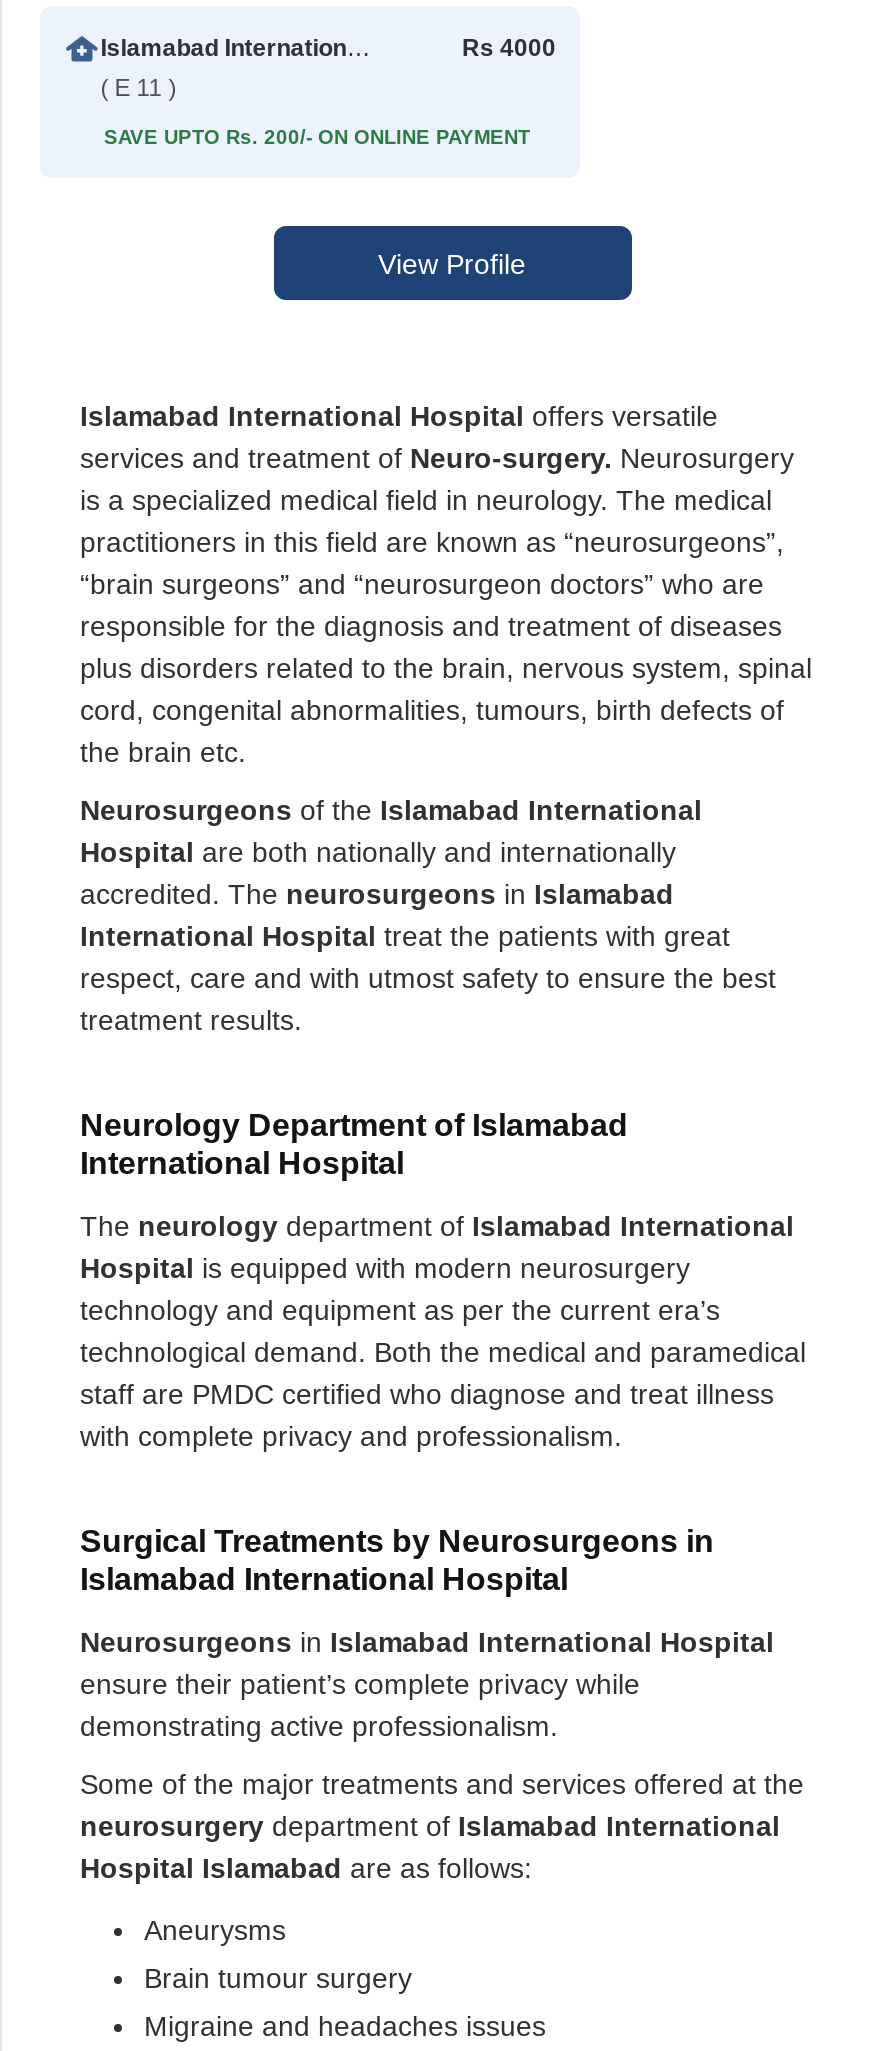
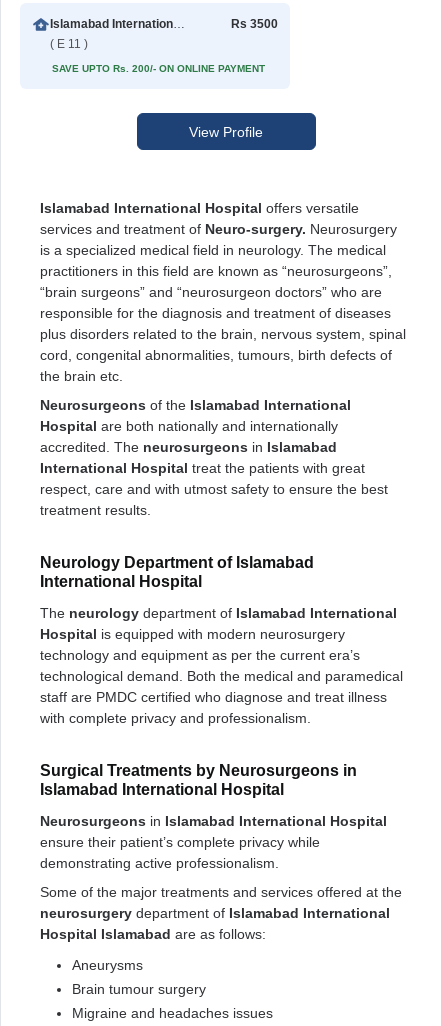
[462,34,556,62] Rs 4000 -> [231,17,278,31] Rs 3500

